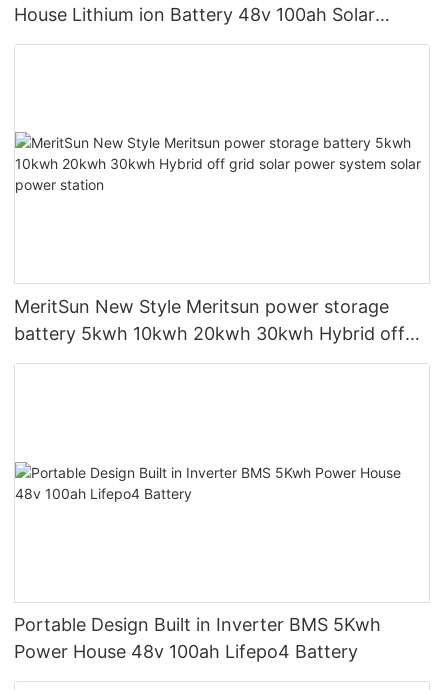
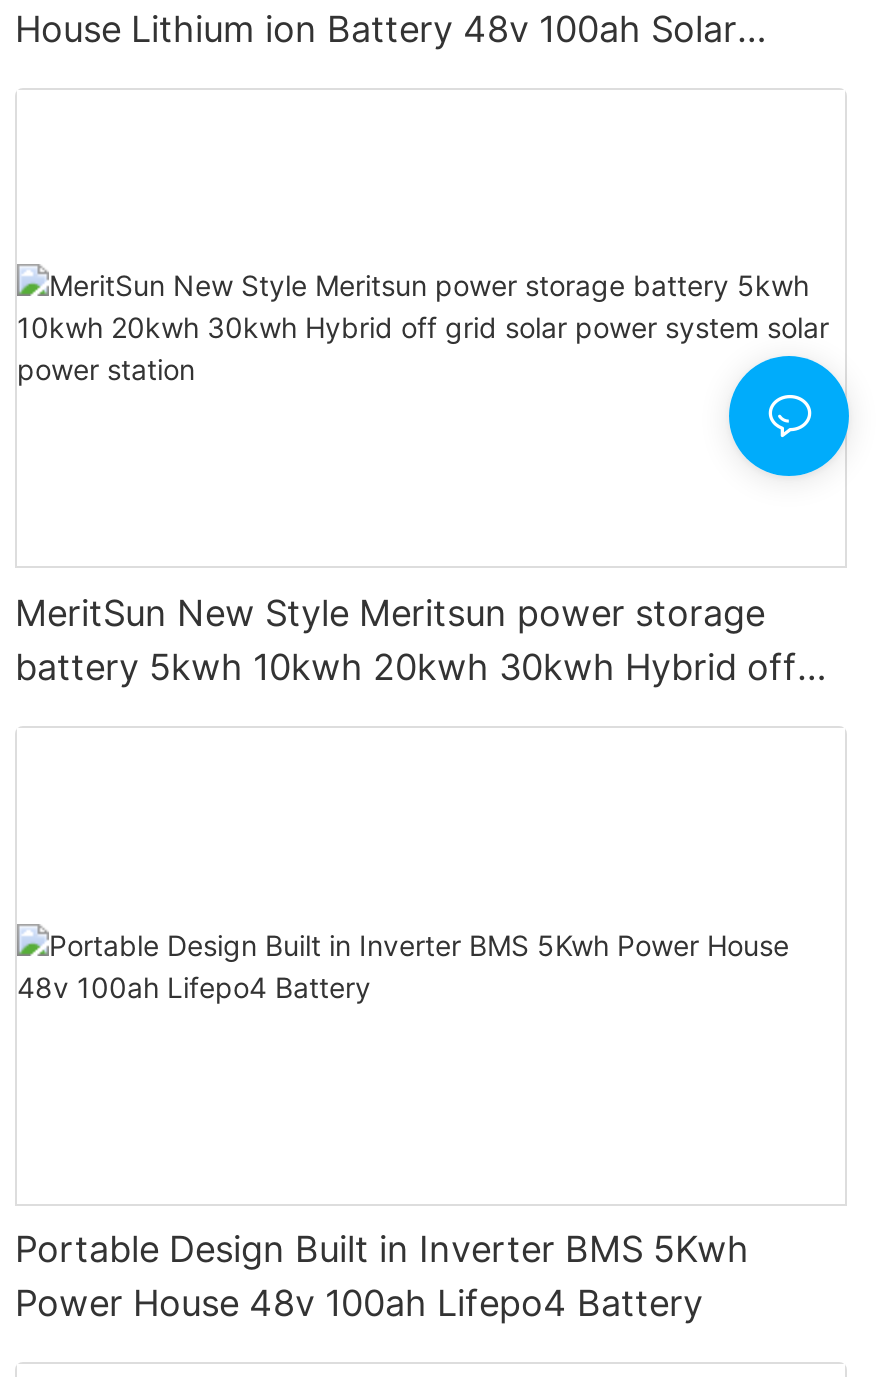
none -> [725,352,853,482] [image]

